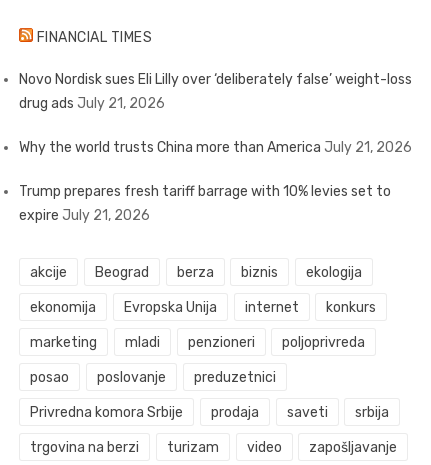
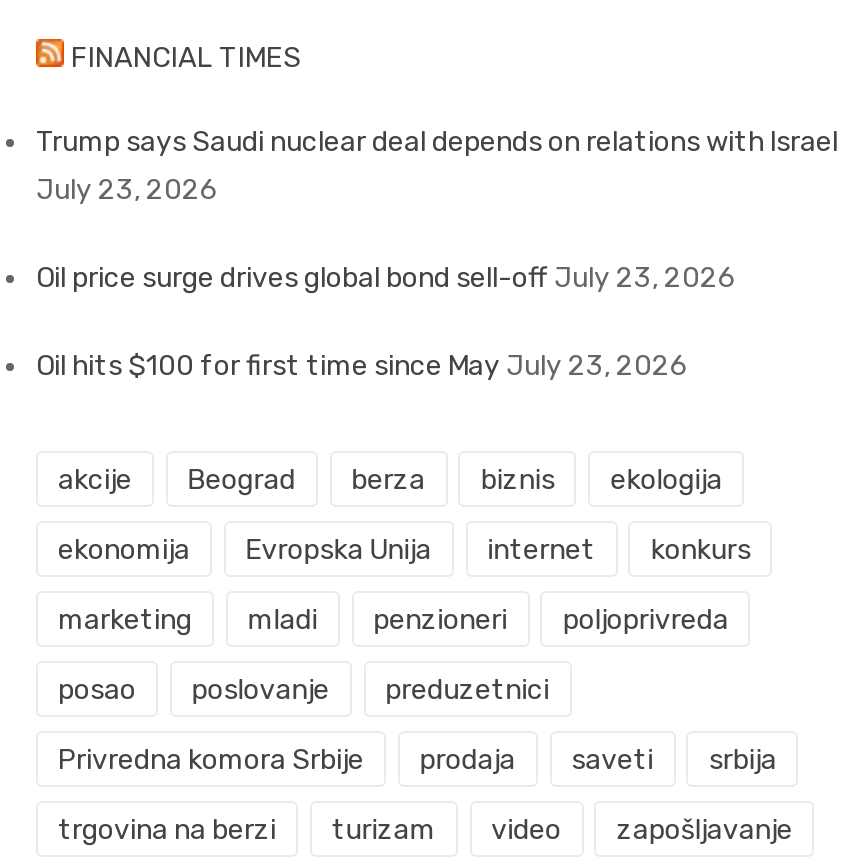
[19,71,412,112] Novo Nordisk sues Eli Lilly over ‘deliberately false’ weight-loss | drug ads July 21, 2026 -> [36,125,838,207] Trump says Saudi nuclear deal depends on relations with Israel | July 23, 2026
[19,139,412,156] Why the world trusts China more than America July 21, 2026 -> [36,261,736,295] Oil price surge drives global bond sell-off July 23, 2026
[19,183,391,224] Trump prepares fresh tariff barrage with 10% levies set to | expire July 21, 2026 -> [36,349,688,383] Oil hits $100 for first time since May July 23, 2026

